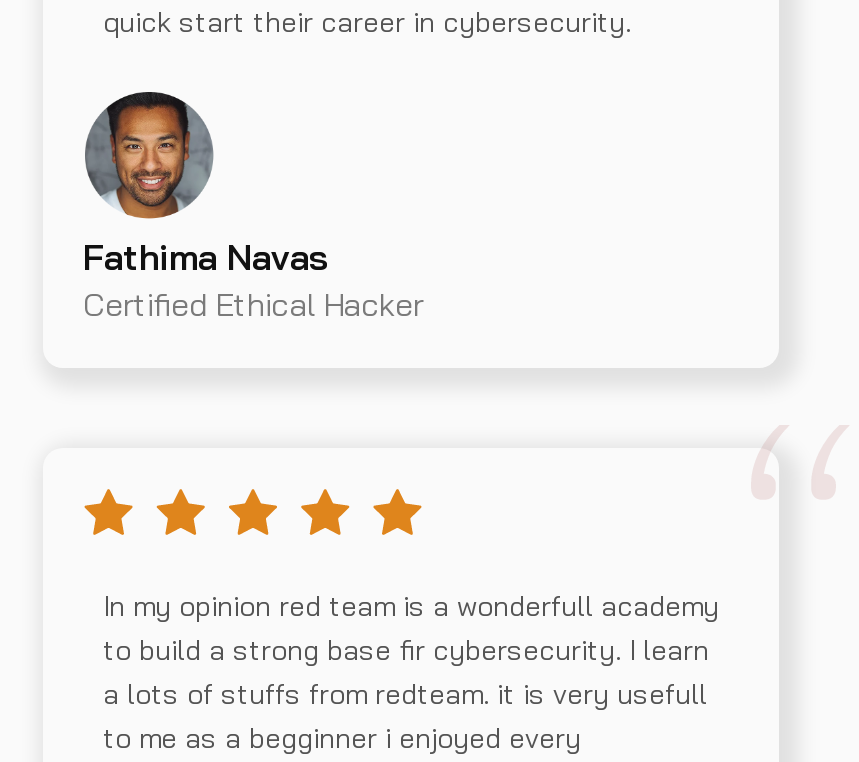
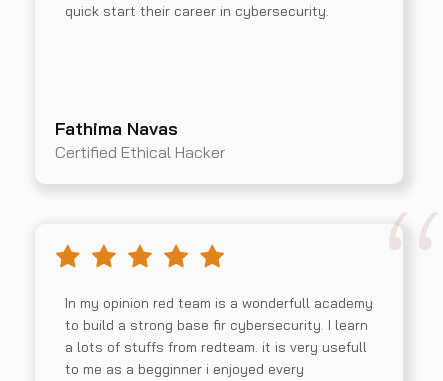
[83,90,215,220] [image] -> none

